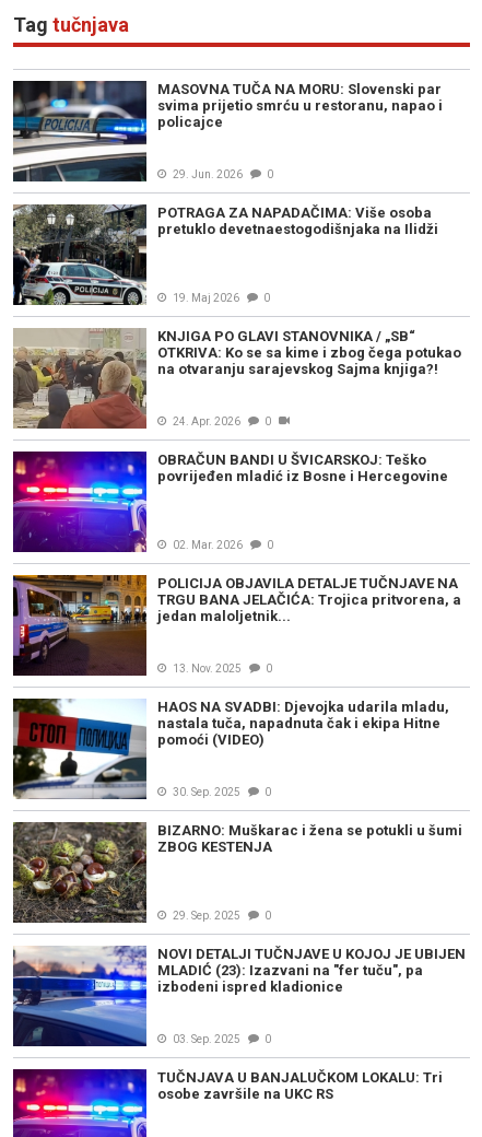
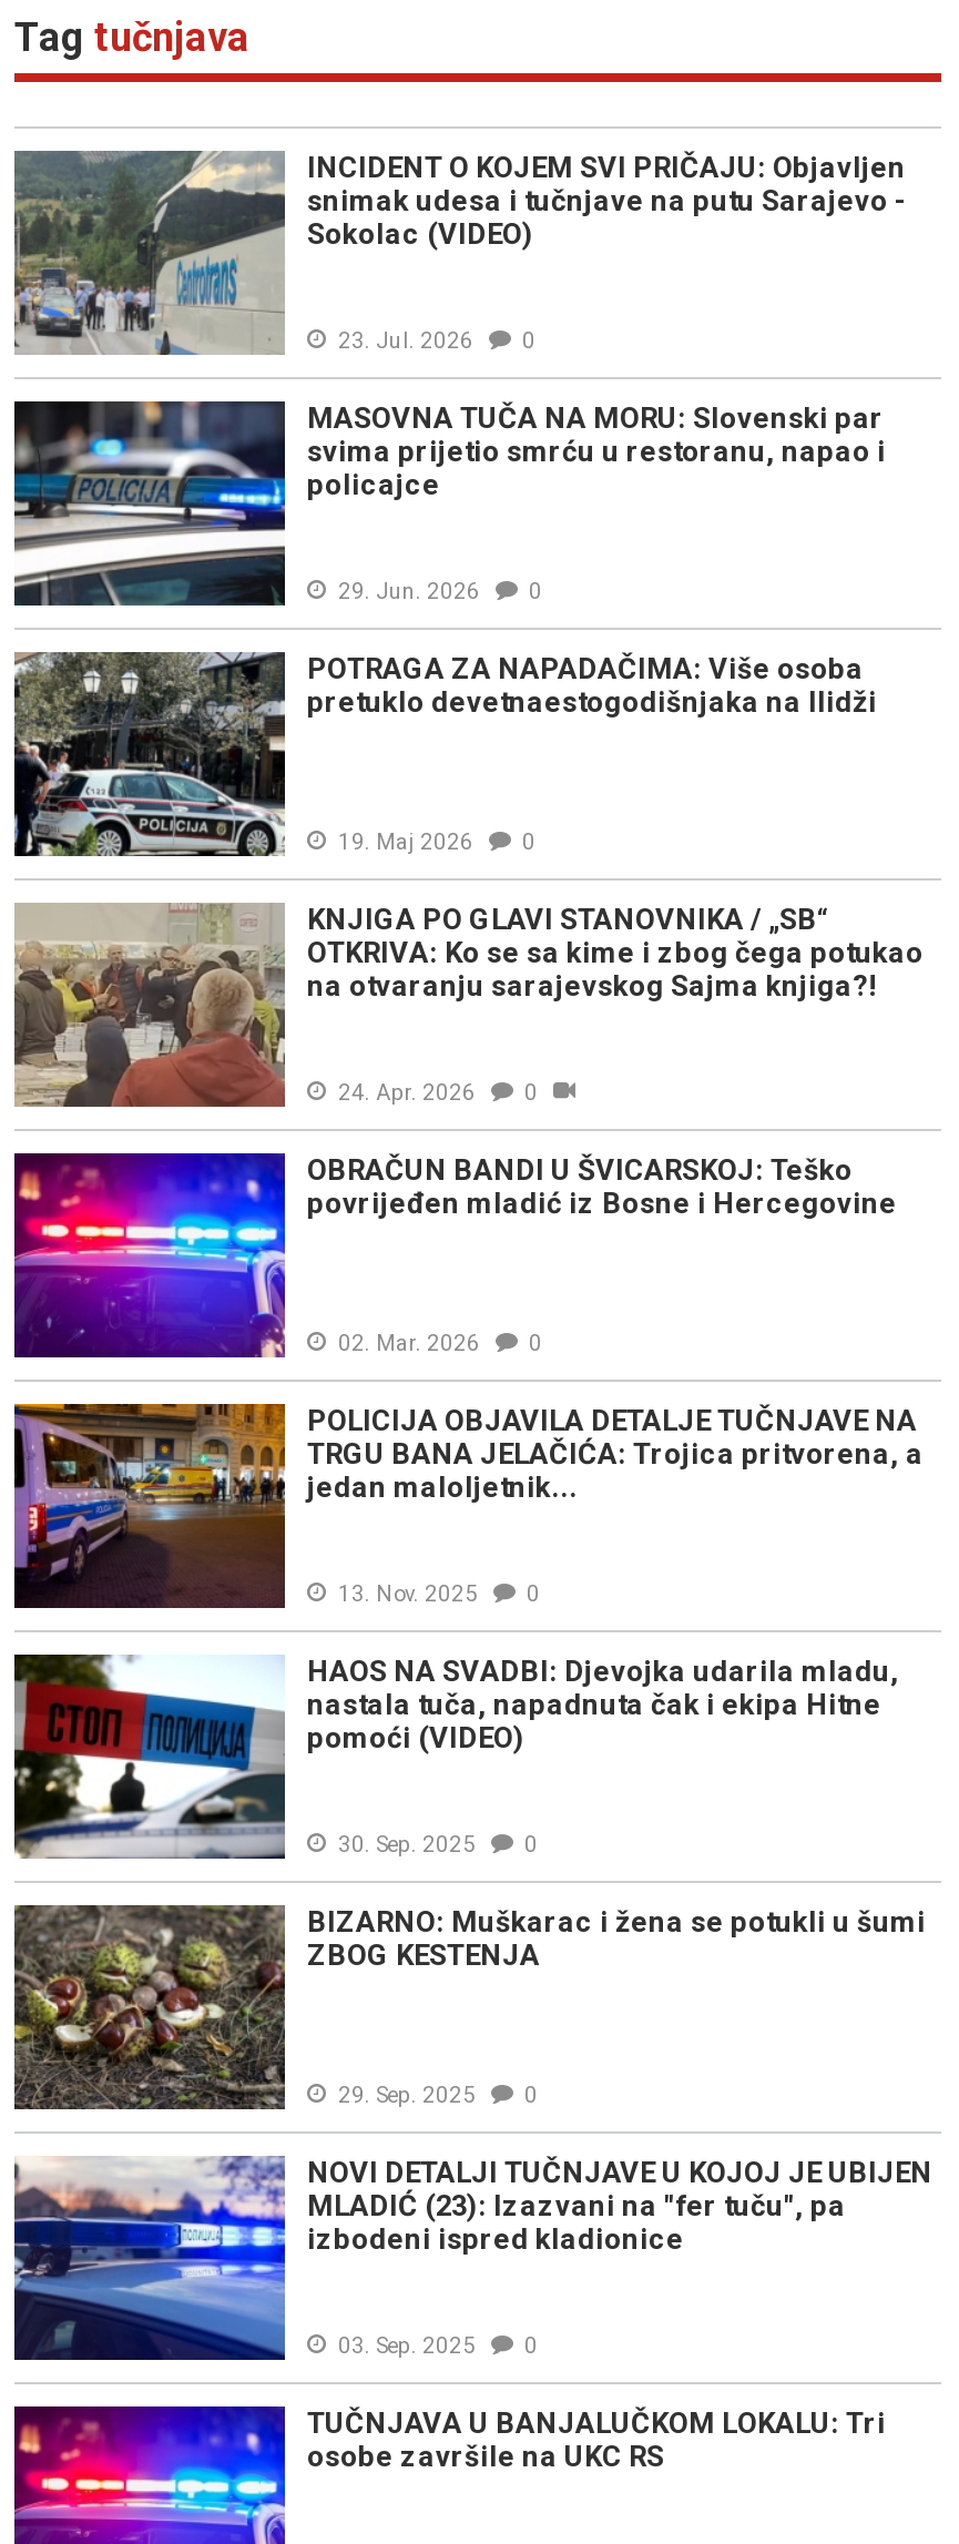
none -> [12,149,908,355] [image] | INCIDENT O KOJEM SVI PRIČAJU: Objavljen | snimak udesa i tučnjave na putu Sarajevo - | Sokolac (VIDEO) | 23. Jul. 2026 | 0

